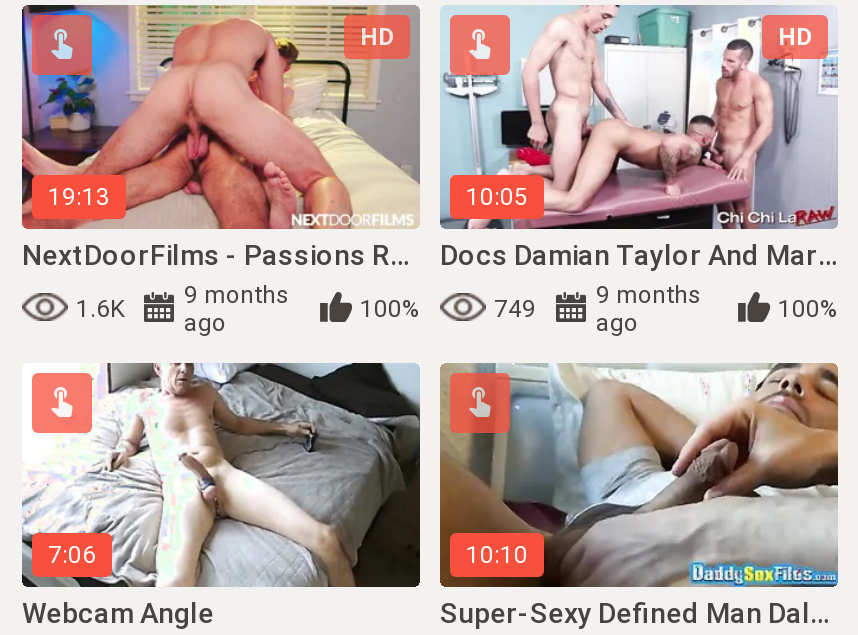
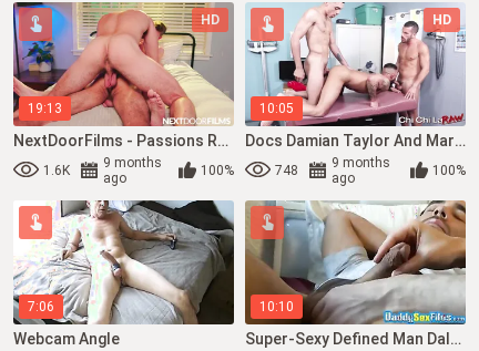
[494,294,536,322] 749 -> [275,162,298,178] 748

